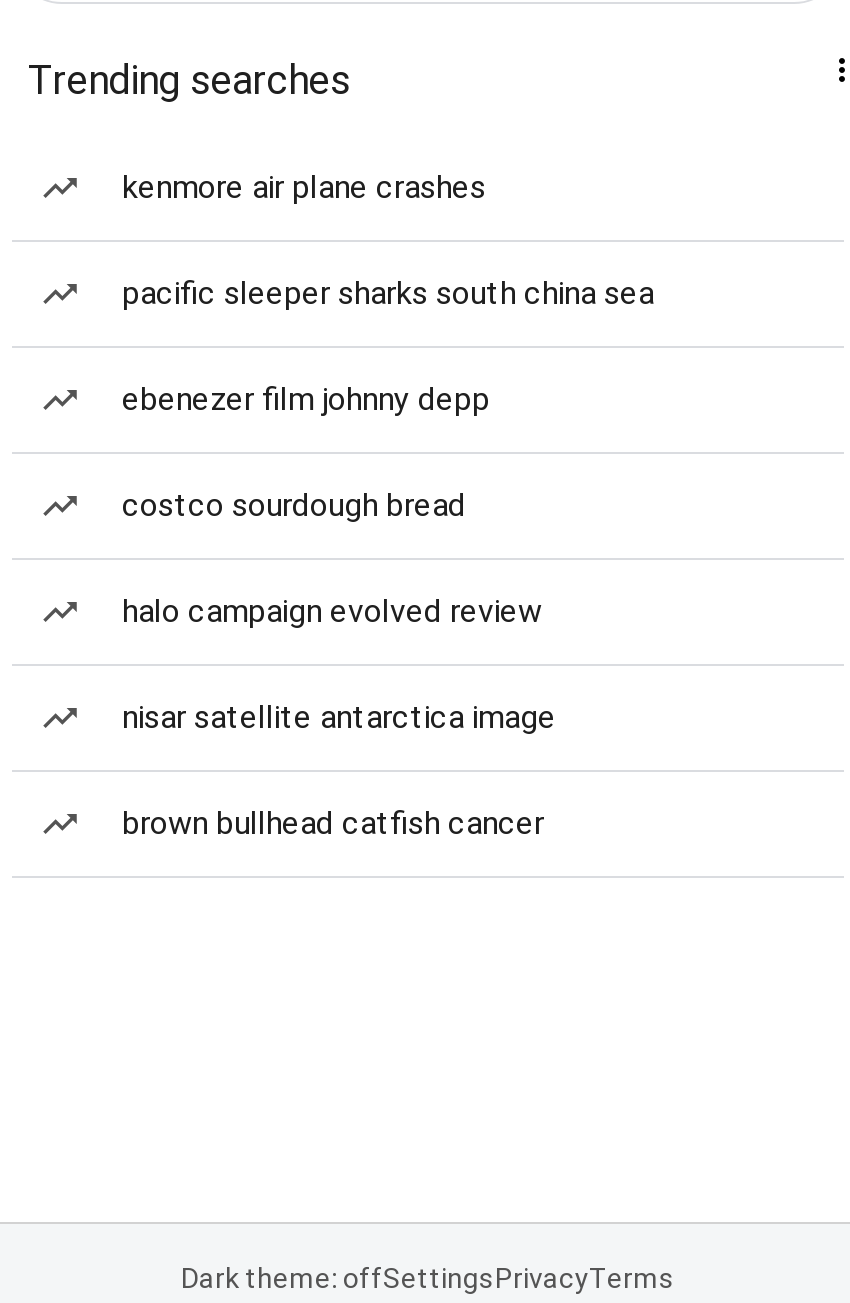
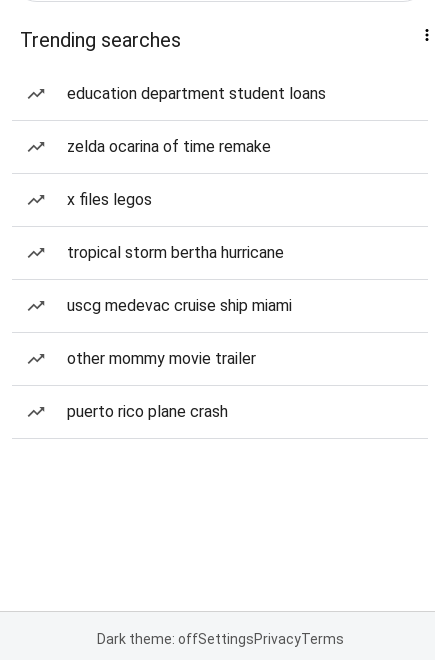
[122,168,486,206] kenmore air plane crashes -> [67,84,326,103] education department student loans
[122,274,654,312] pacific sleeper sharks south china sea -> [67,137,271,156] zelda ocarina of time remake
[122,380,490,418] ebenezer film johnny depp -> [67,190,152,209] x files legos
[122,486,466,524] costco sourdough bread -> [67,243,284,262] tropical storm bertha hurricane
[122,592,542,630] halo campaign evolved review -> [67,296,292,315] uscg medevac cruise ship miami
[122,698,556,736] nisar satellite antarctica image -> [67,349,256,368] other mommy movie trailer
[122,804,544,842] brown bullhead catfish cancer -> [67,402,228,421] puerto rico plane crash

